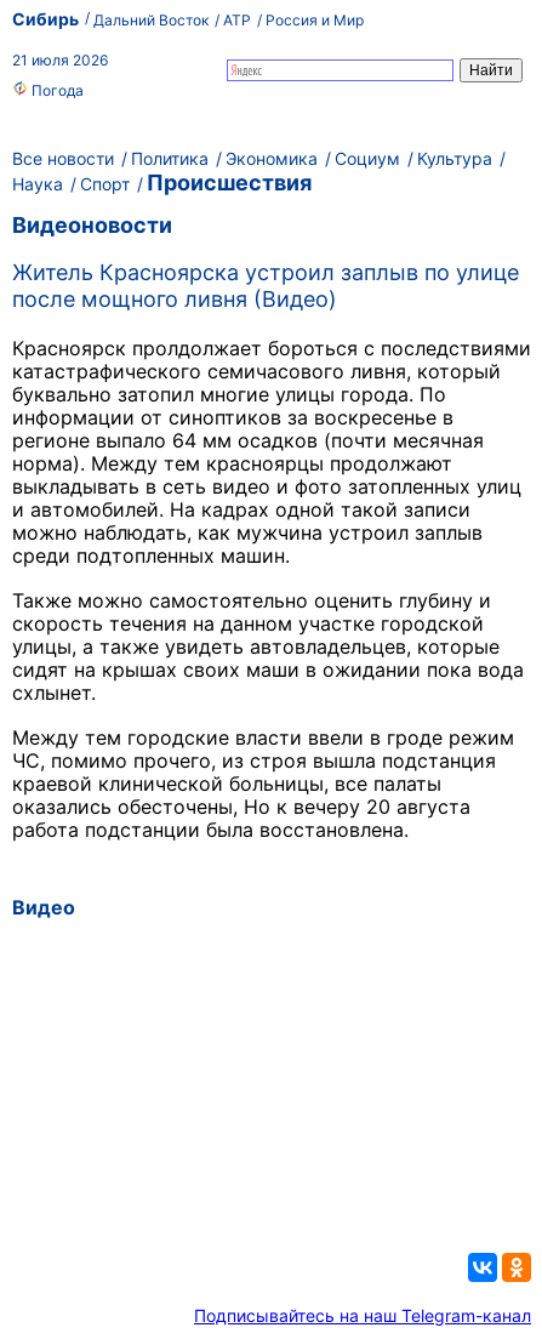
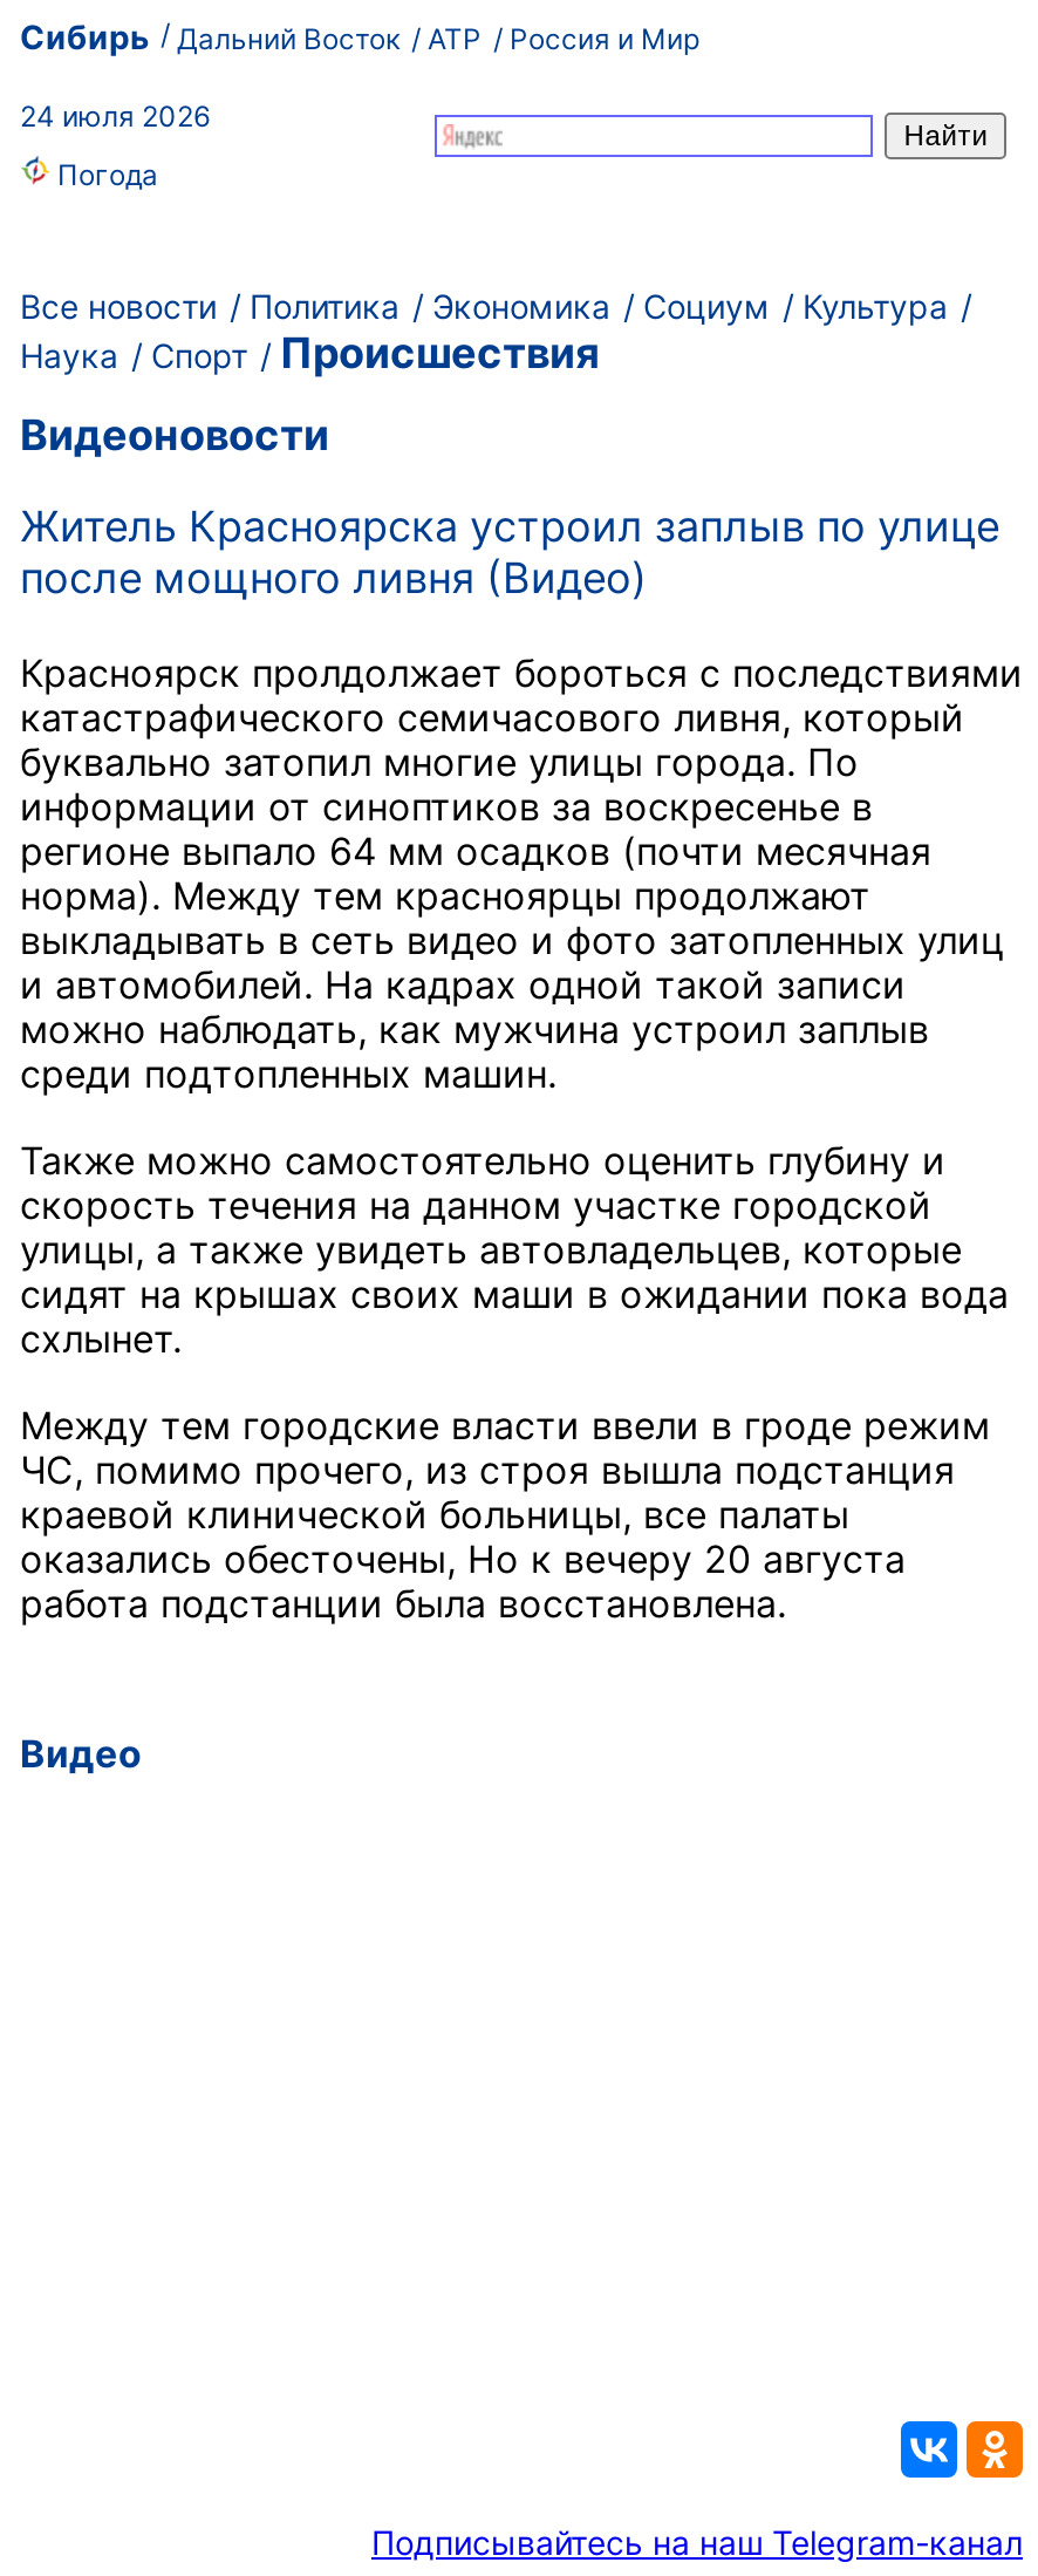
[12,51,108,69] 21 июля 2026 -> [20,98,210,134] 24 июля 2026

